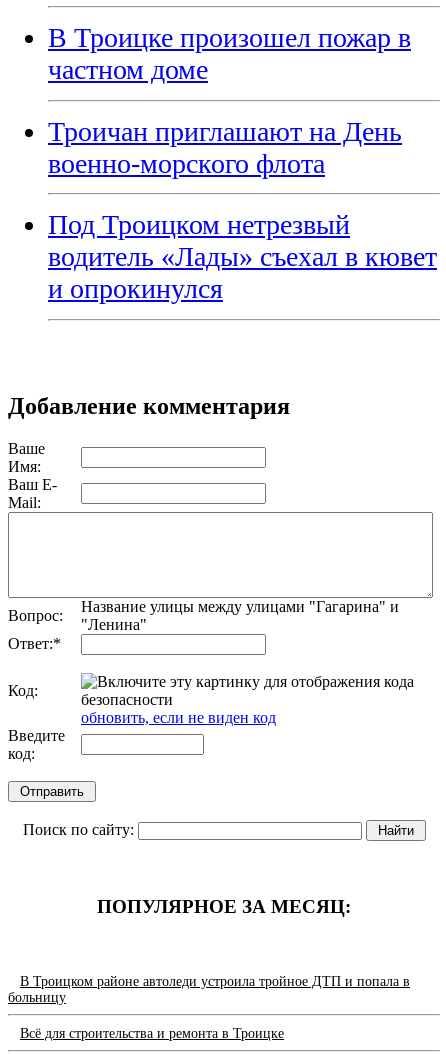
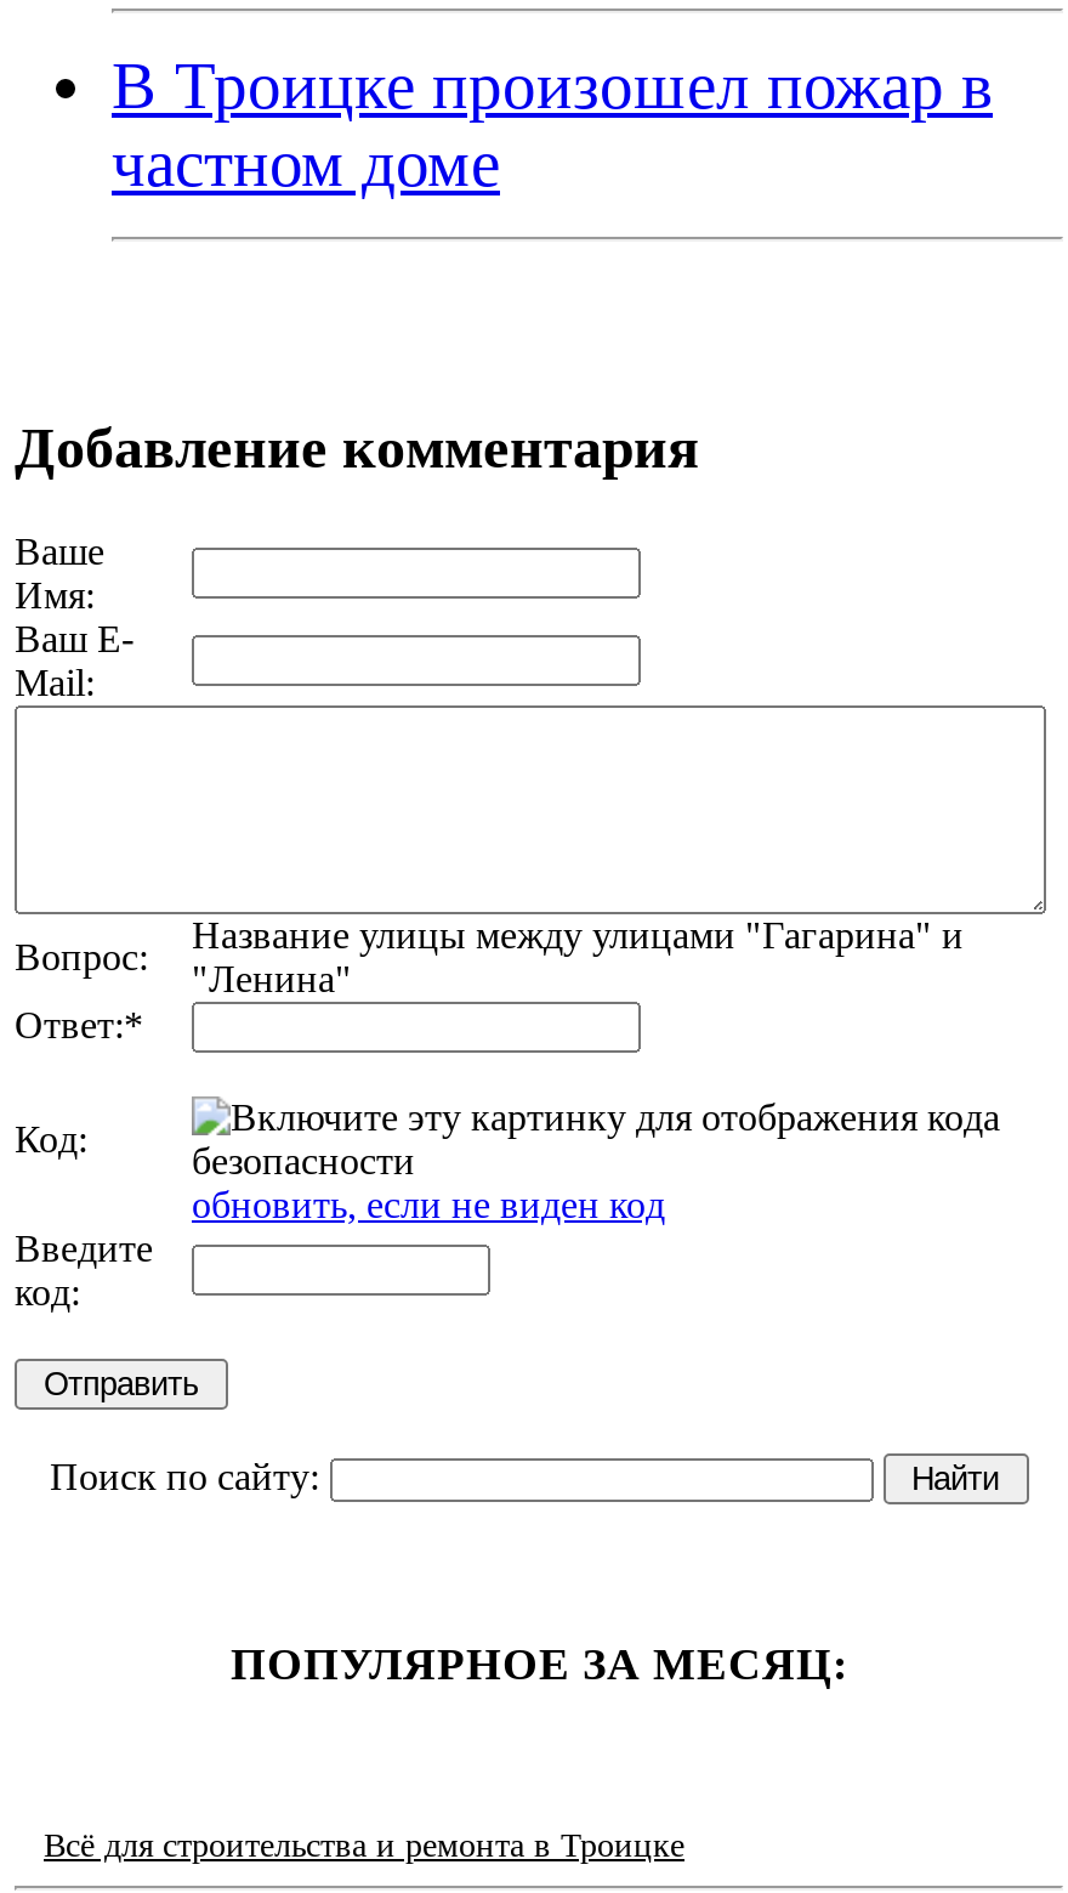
[48,115,437,304] Троичан приглашают на День | военно-морского флота | Под Троицком нетрезвый | водитель «Лады» съехал в кювет | и опрокинулся -> none
[8,974,410,1005] В Троицком районе автоледи устроила тройное ДТП и попала в | больницу -> none

